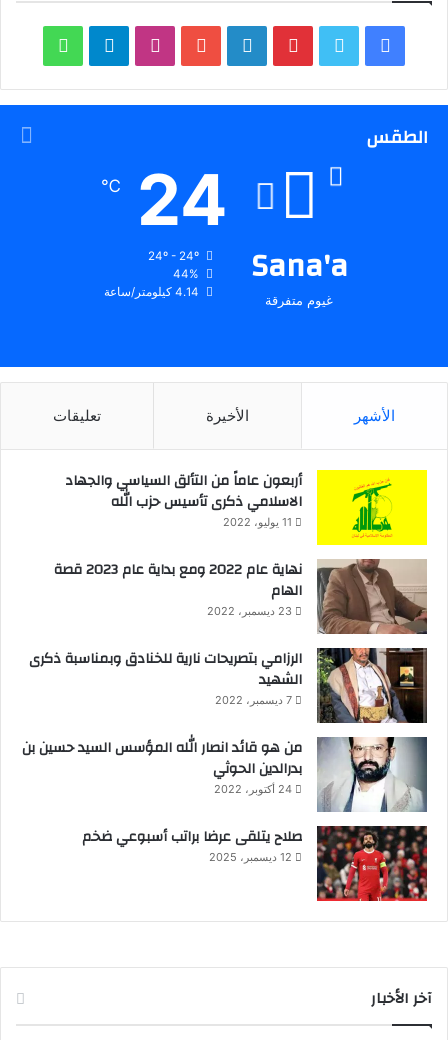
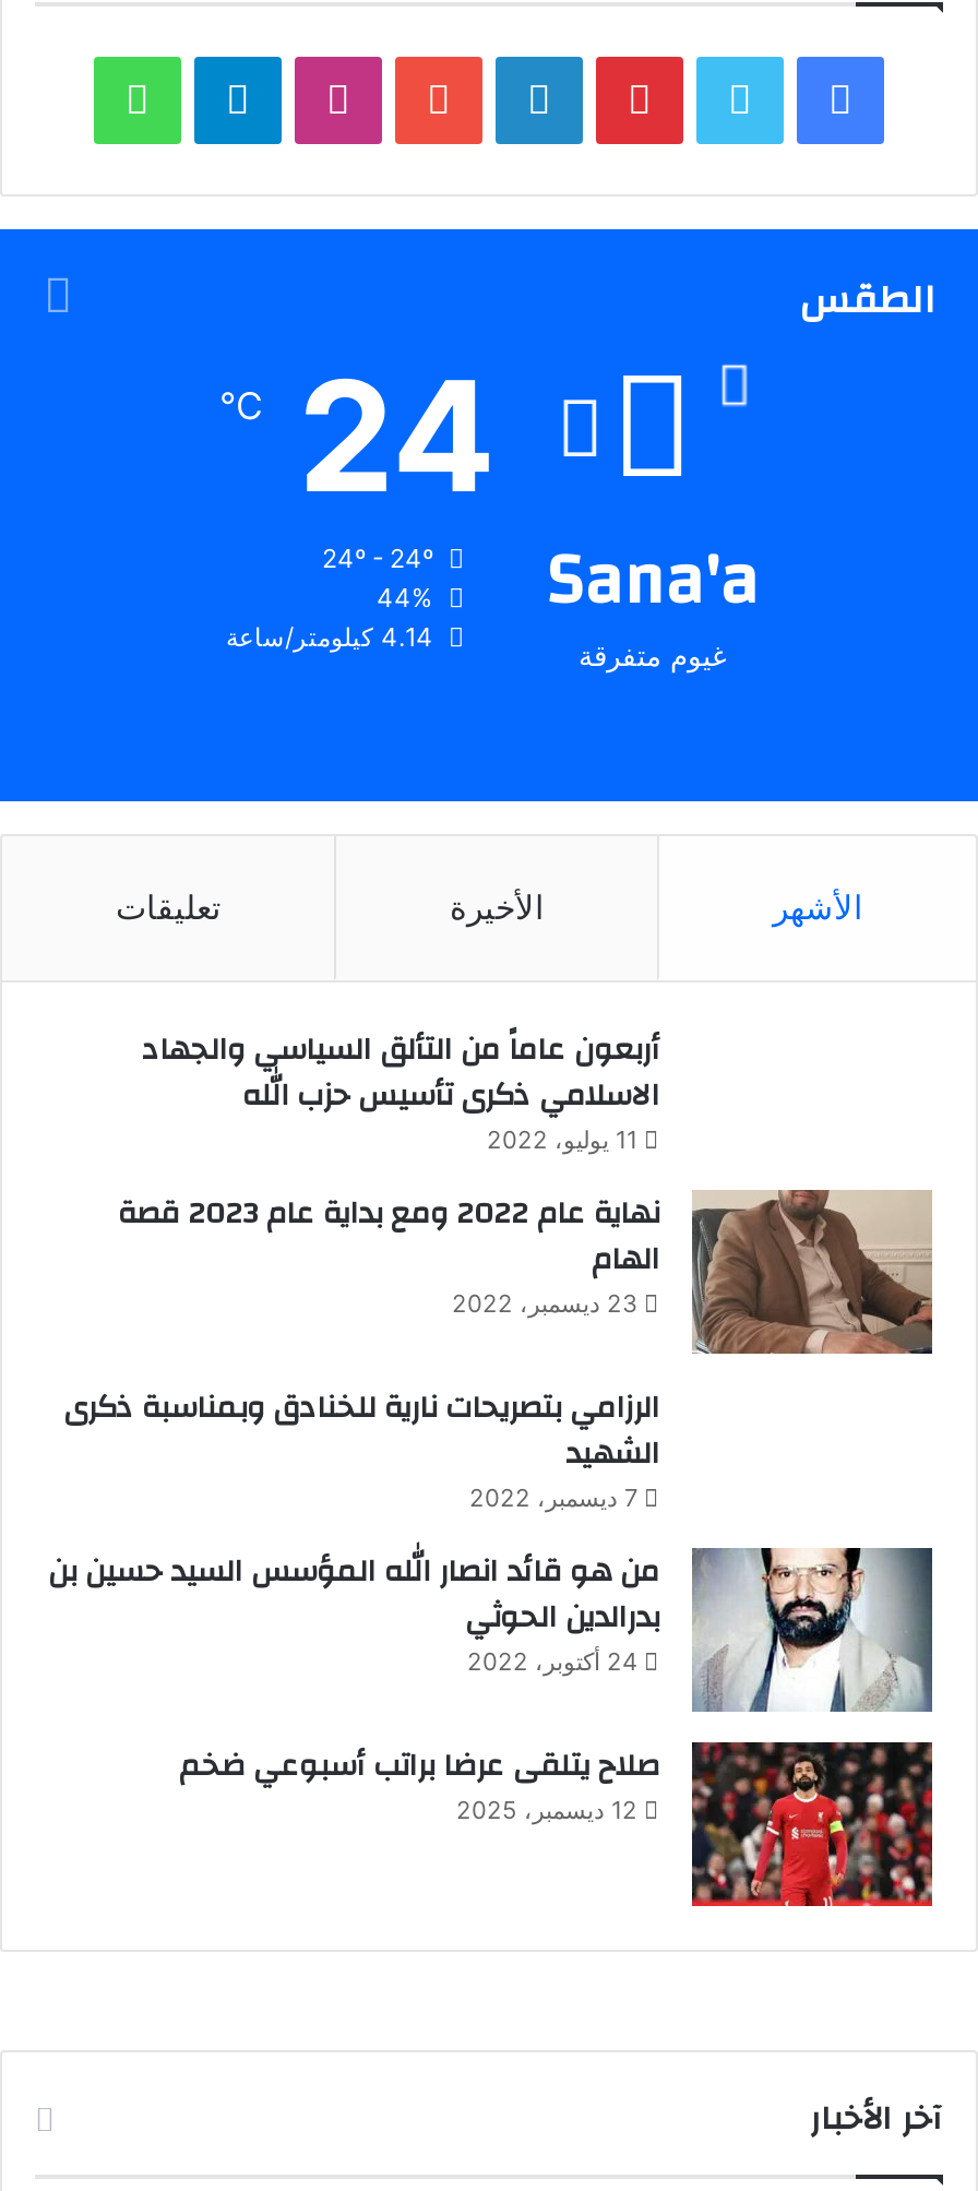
[316,469,428,546] [image] -> none
[316,647,428,724] [image] -> none

